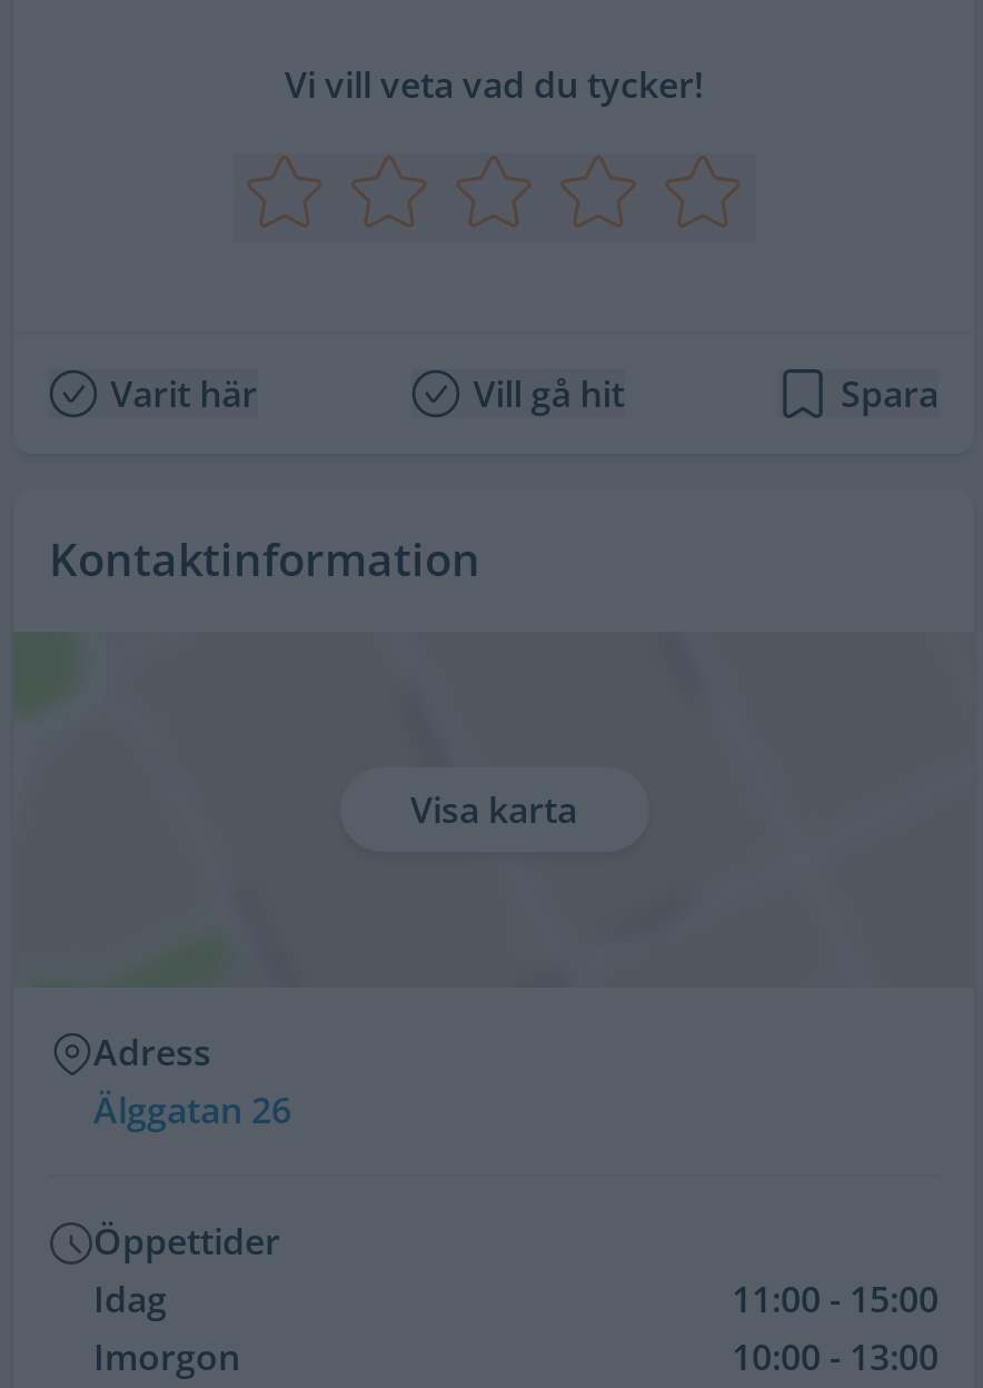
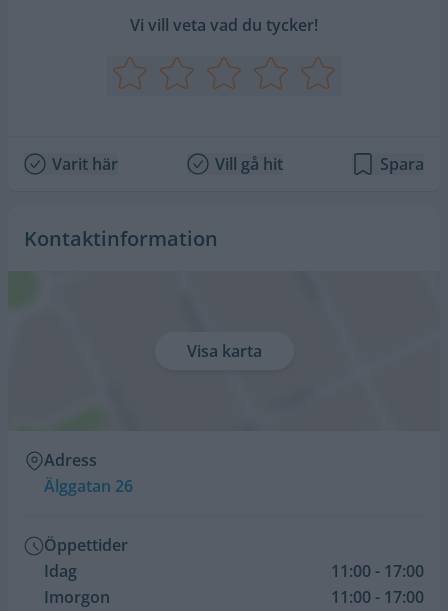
[732,1275,939,1323] 11:00 - 15:00 -> [331,560,424,582] 11:00 - 17:00
[732,1332,939,1381] 10:00 - 13:00 -> [331,586,424,608] 11:00 - 17:00

